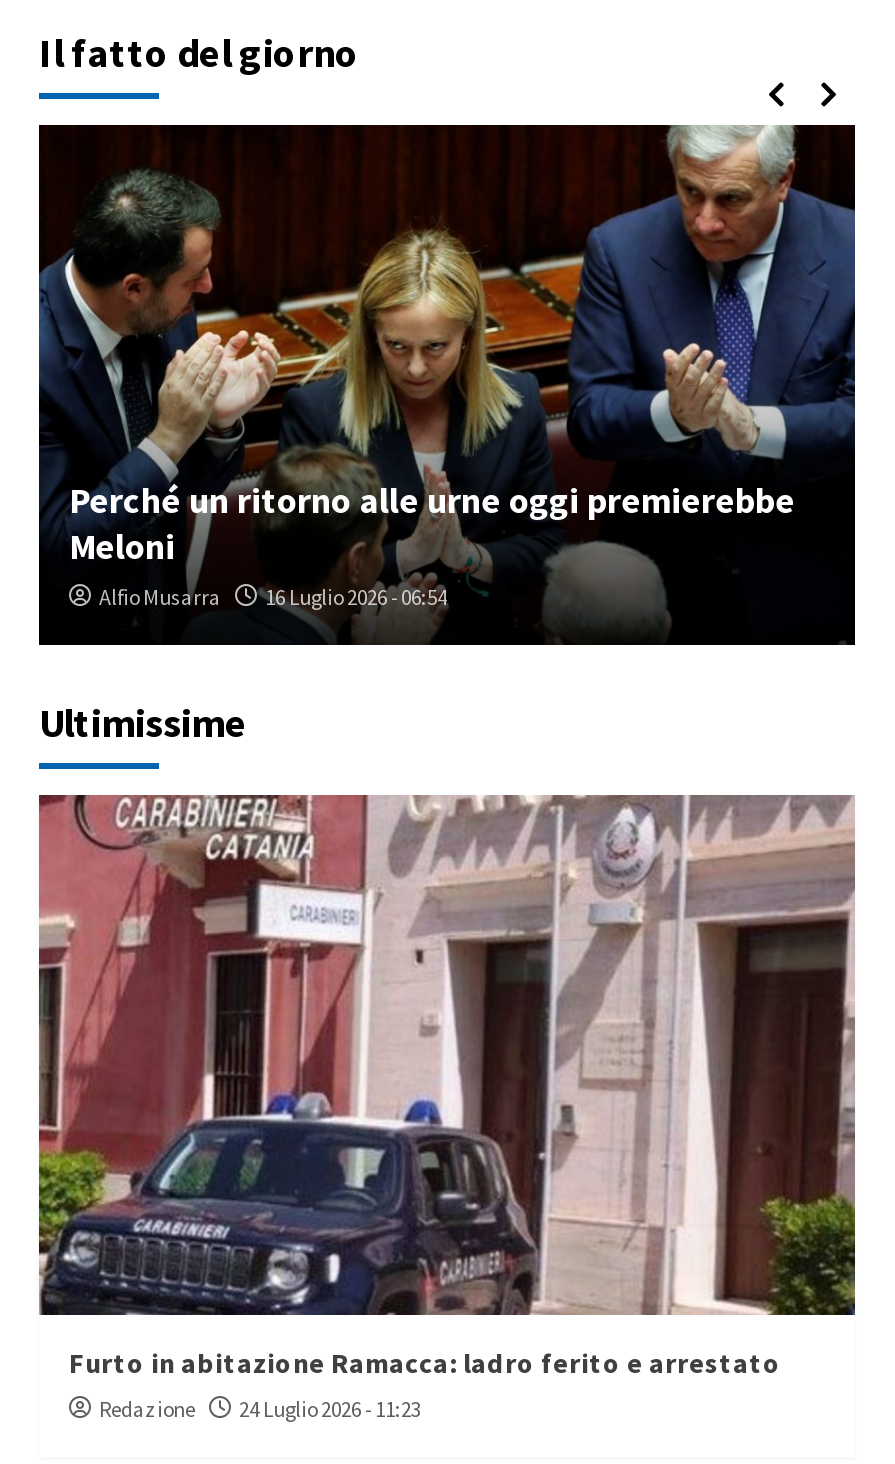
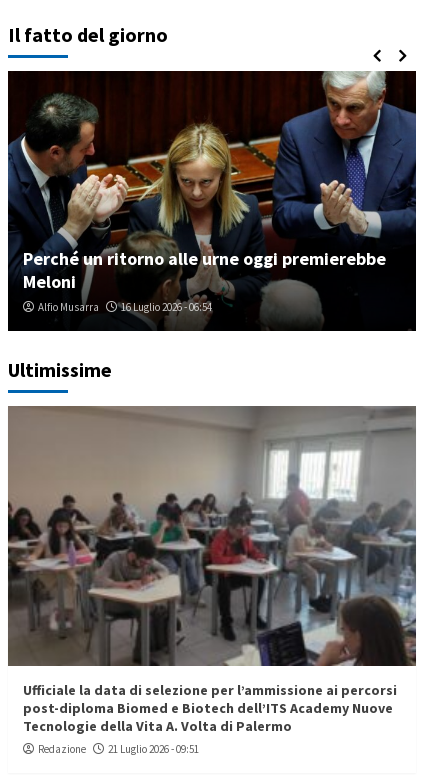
[39,795,855,1381] [image] | Furto in abitazione Ramacca: ladro ferito e arrestato -> [8,405,416,735] [image] | Ufficiale la data di selezione per l’ammissione ai percorsi | post-diploma Biomed e Biotech dell’ITS Academy Nuove | Tecnologie della Vita A. Volta di Palermo
[99,1395,421,1423] Redazione 24 Luglio 2026 - 11:23 -> [38,742,199,756] Redazione 21 Luglio 2026 - 09:51

